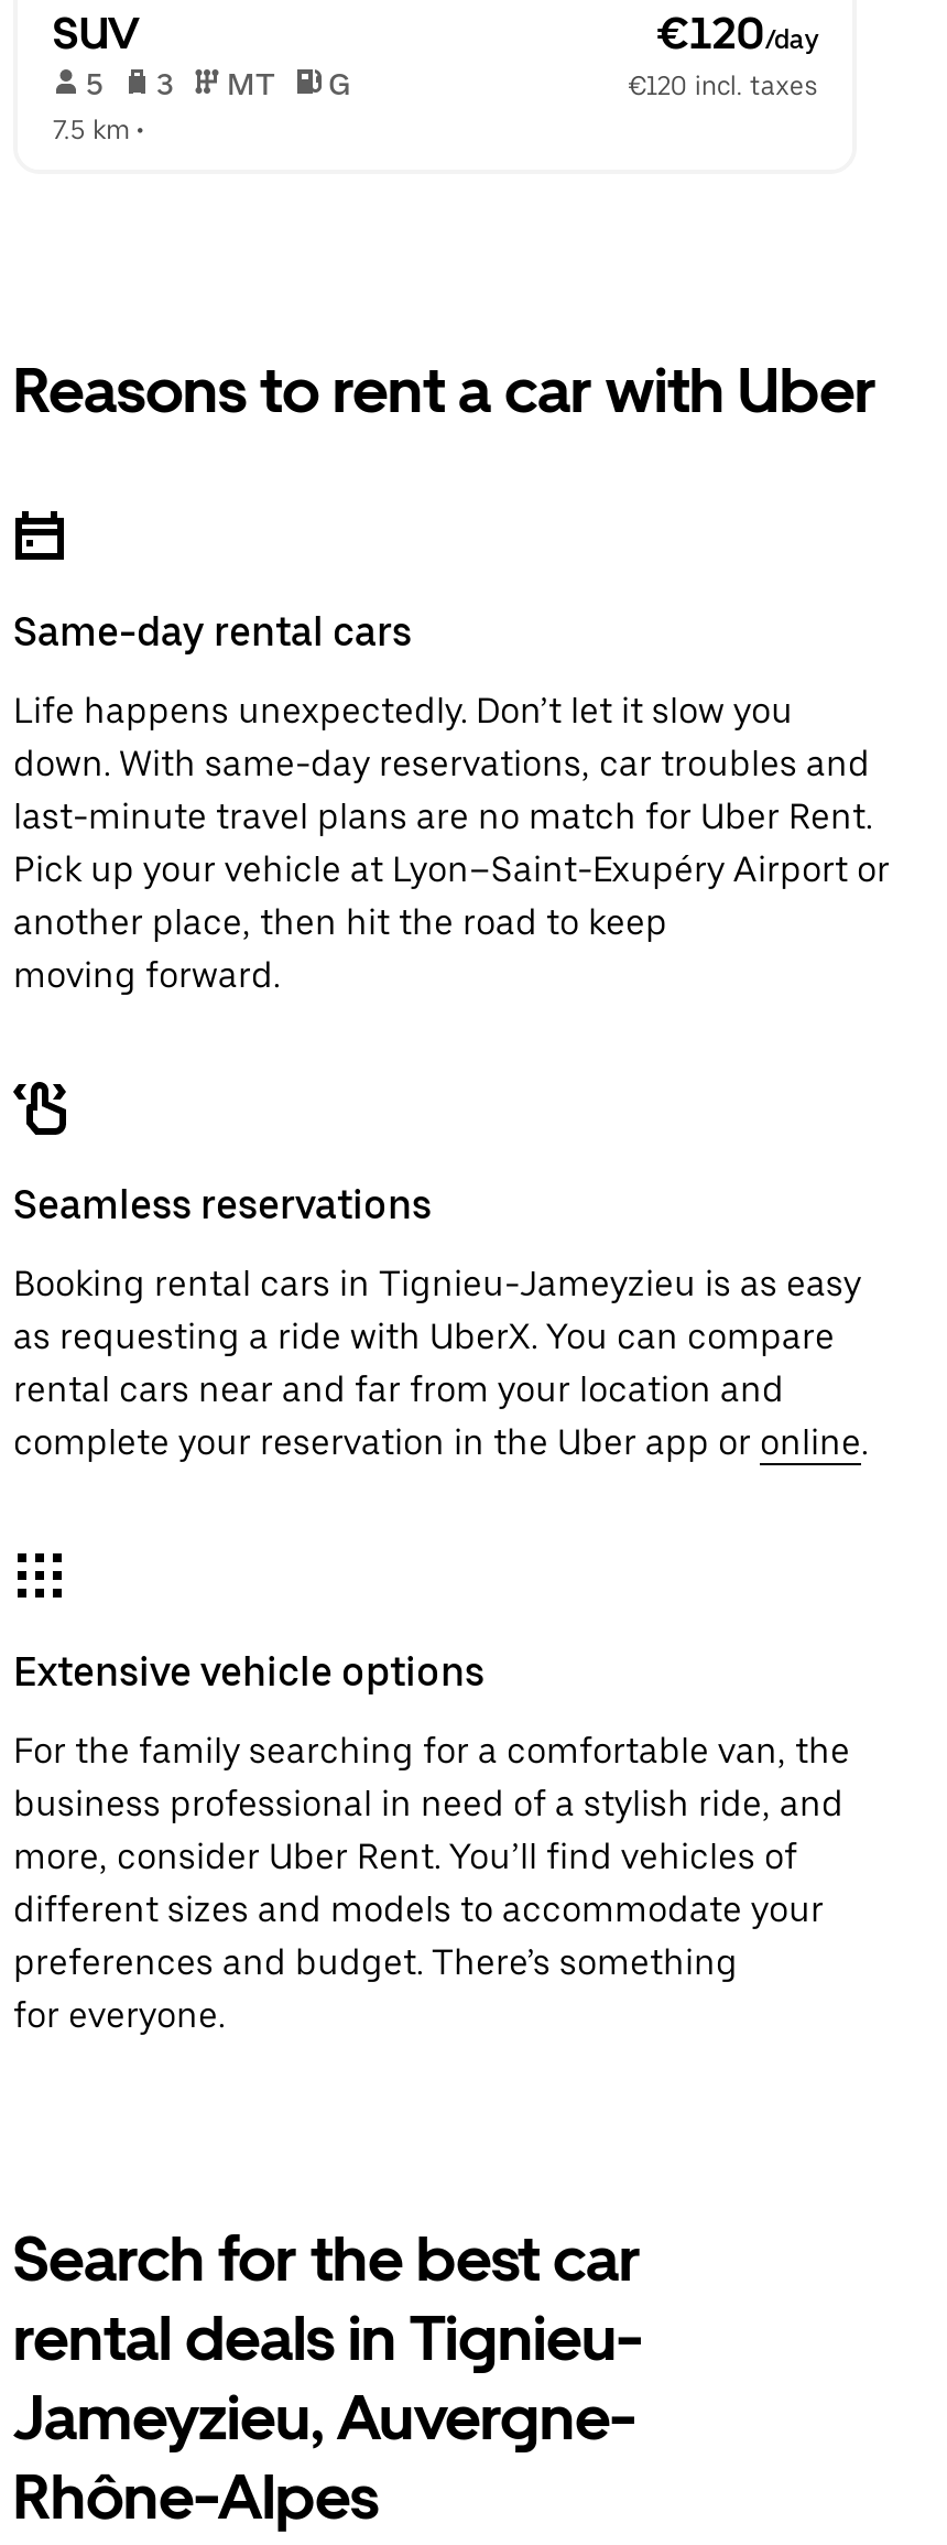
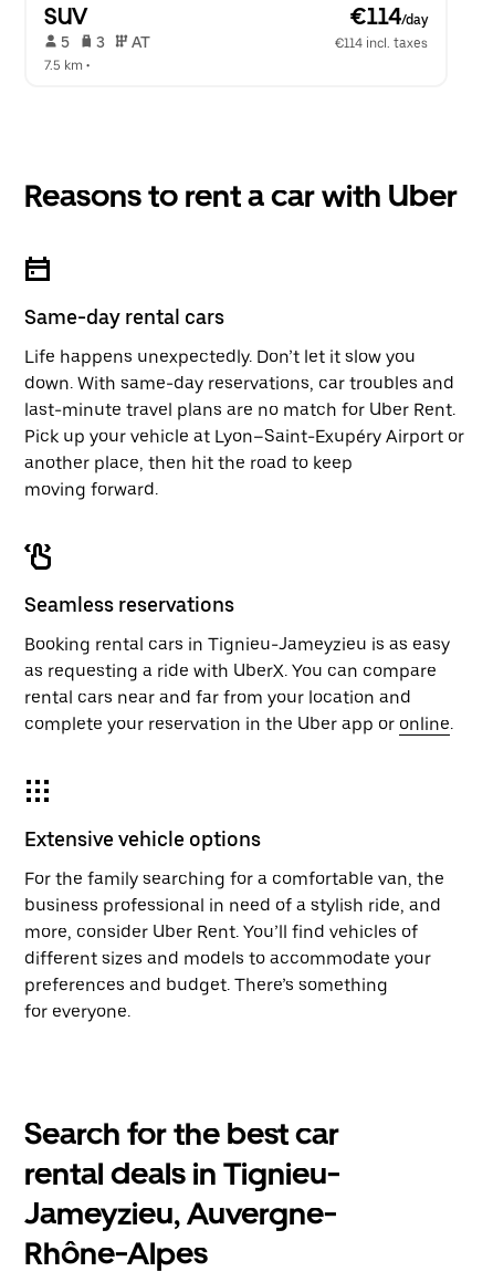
[657,7,818,59] €120/day -> [351,3,428,30] €114/day
[220,66,818,101] MT | G | €120 incl. taxes -> [128,33,428,51] AT | €114 incl. taxes

